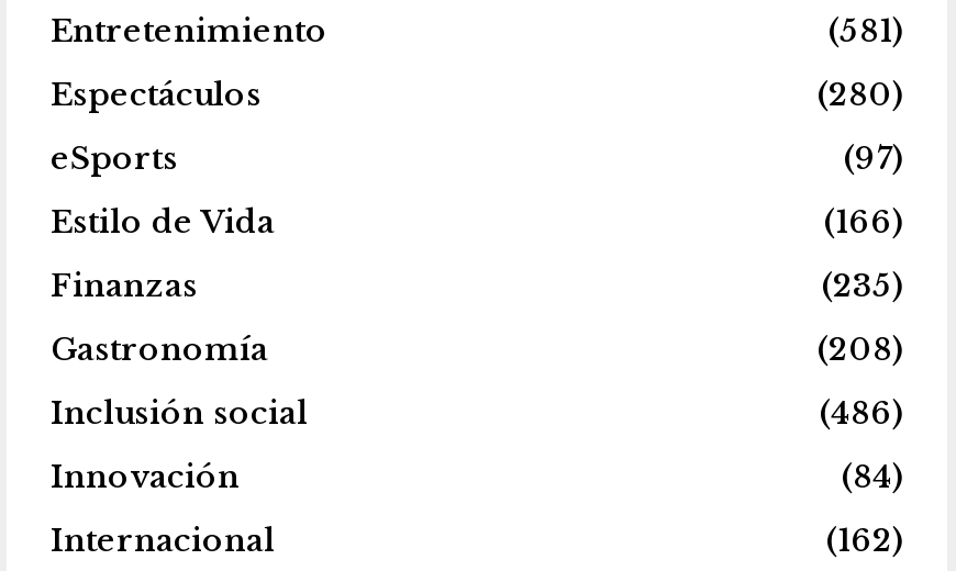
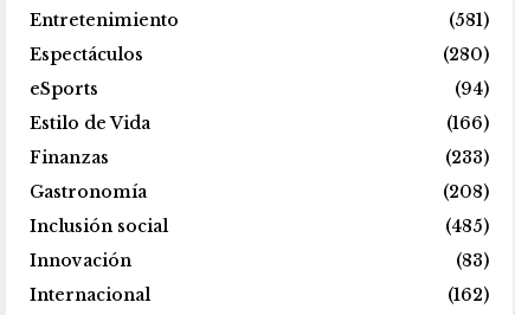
[844,139,903,178] (97) -> [455,78,489,99] (94)
[822,266,903,305] (235) -> [445,146,489,168] (233)
[820,393,903,433] (486) -> [445,215,489,236] (485)
[842,457,903,497] (84) -> [456,249,489,271] (83)

